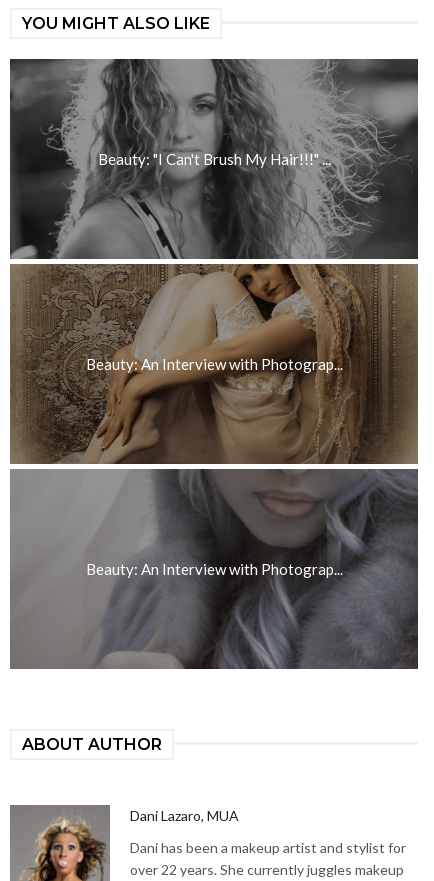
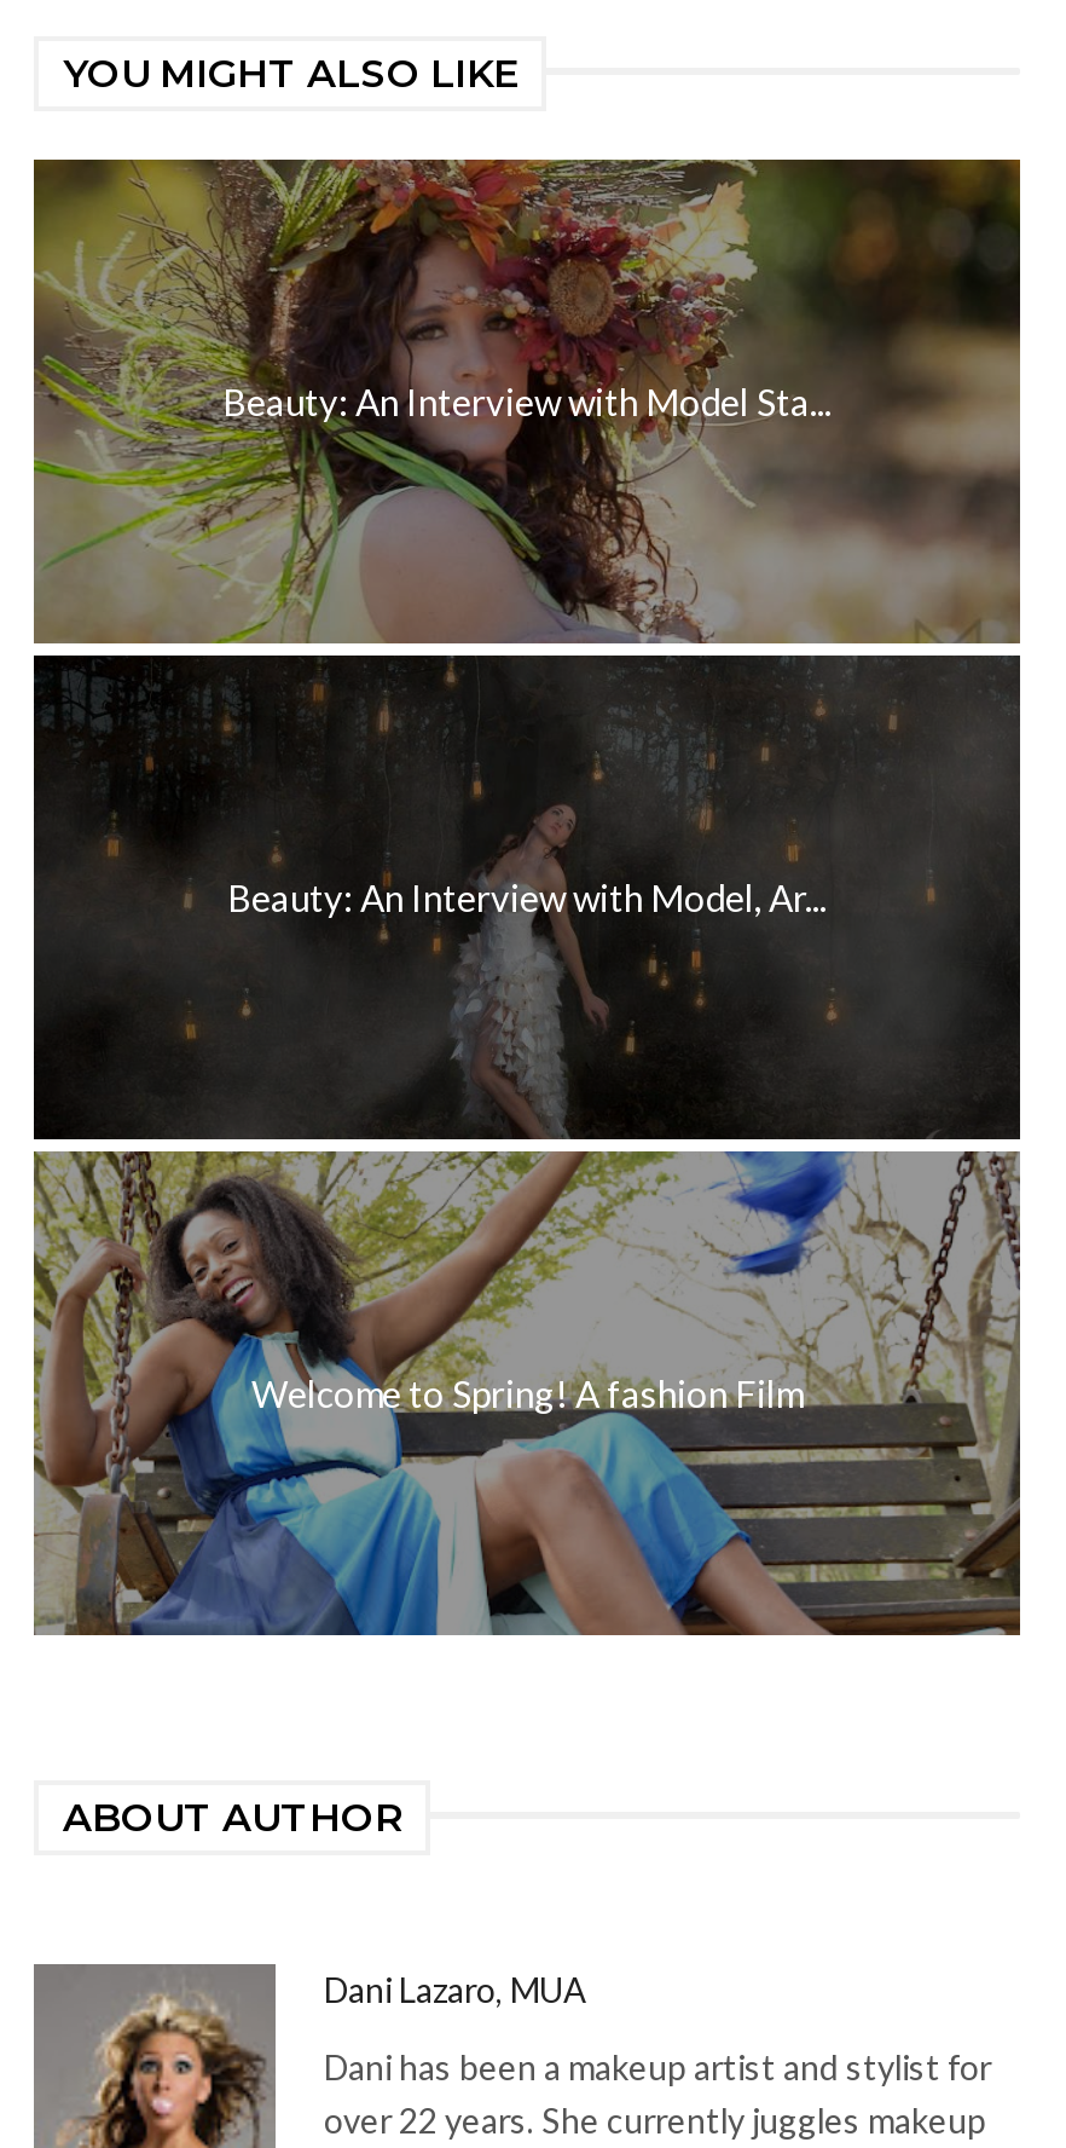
[9,59,419,670] [image] | Beauty: "I Can't Brush My Hair!!!" ... -> [31,157,1022,1638] [image] | Beauty: An Interview with Model Sta...
[85,355,342,373] Beauty: An Interview with Photograp... -> [227,875,827,919] Beauty: An Interview with Model, Ar...
[85,560,342,578] Beauty: An Interview with Photograp... -> [251,1371,803,1415] Welcome to Spring! A fashion Film

